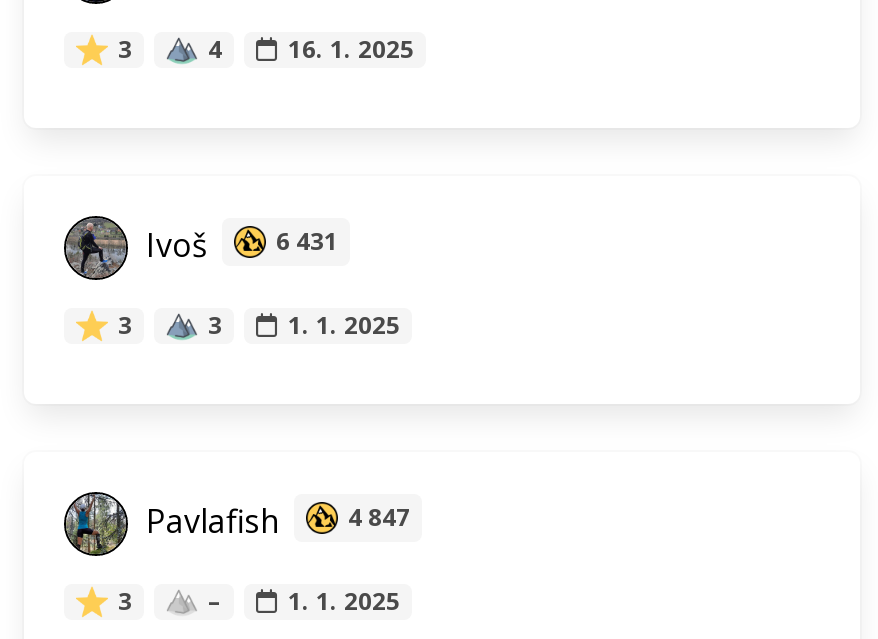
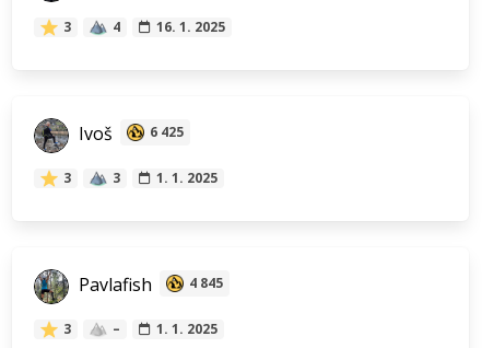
[138,224,338,268] Ivoš 6 431 -> [74,122,184,146] Ivoš 6 425
[138,500,410,544] Pavlafish 4 847 -> [74,273,223,297] Pavlafish 4 845

